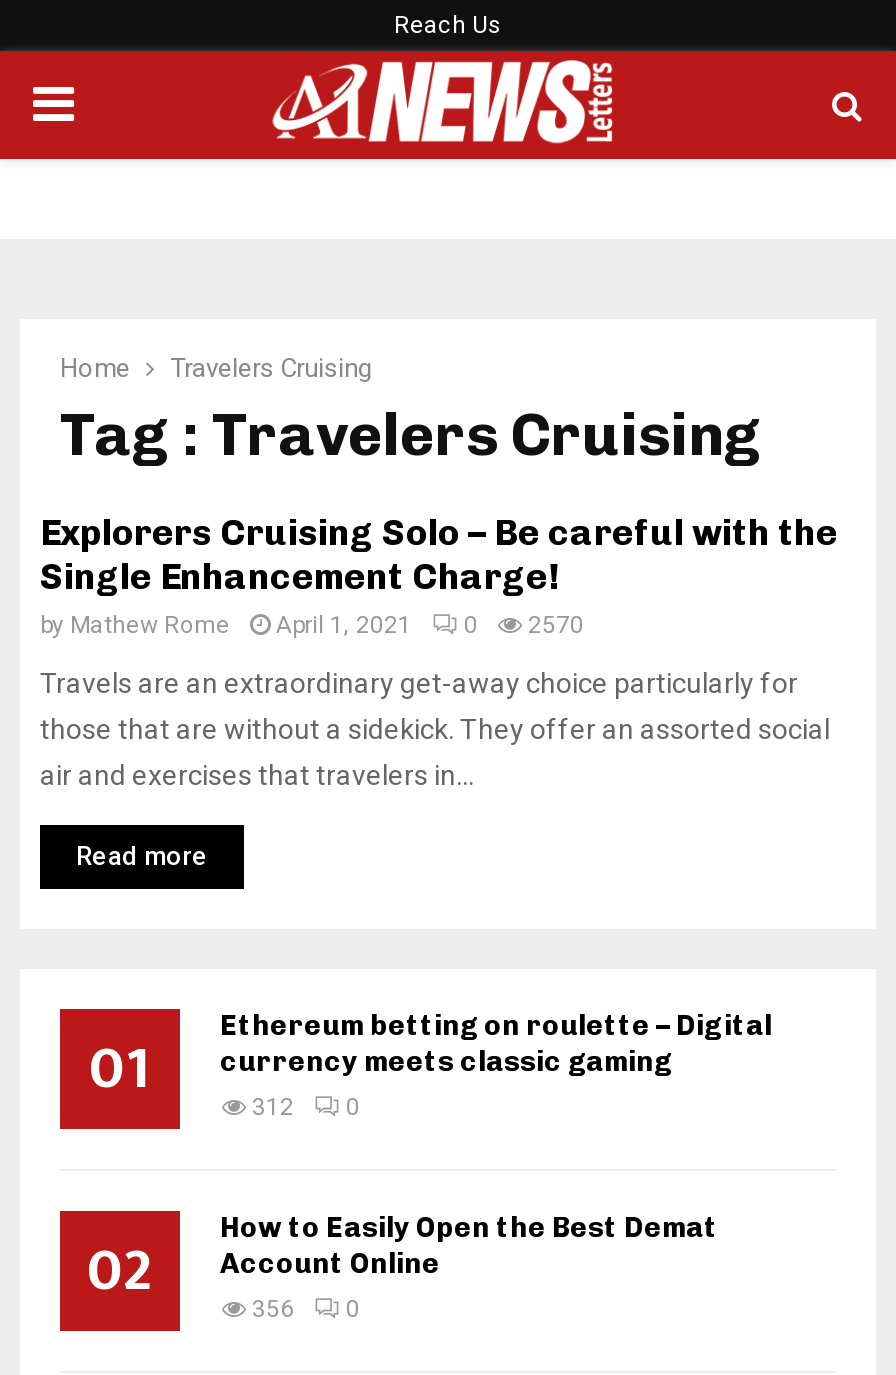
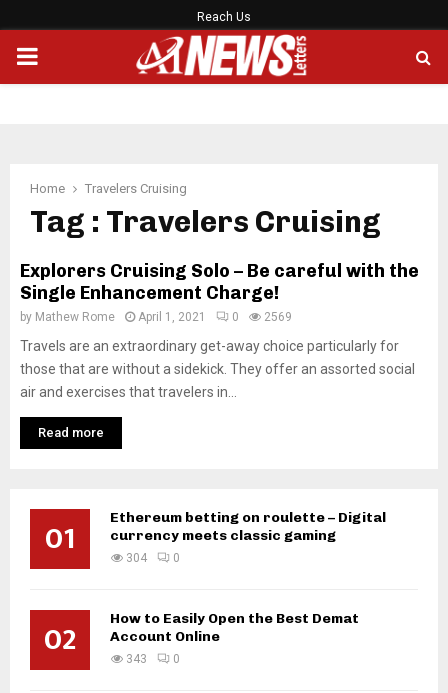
[40,611,584,639] by Mathew Rome April 1, 2021 0 2570 -> [20,310,292,324] by Mathew Rome April 1, 2021 0 2569
[252,1093,360,1121] 312 0 -> [126,551,180,565] 304 0
[252,1295,360,1323] 356 0 -> [126,652,180,666] 343 0

